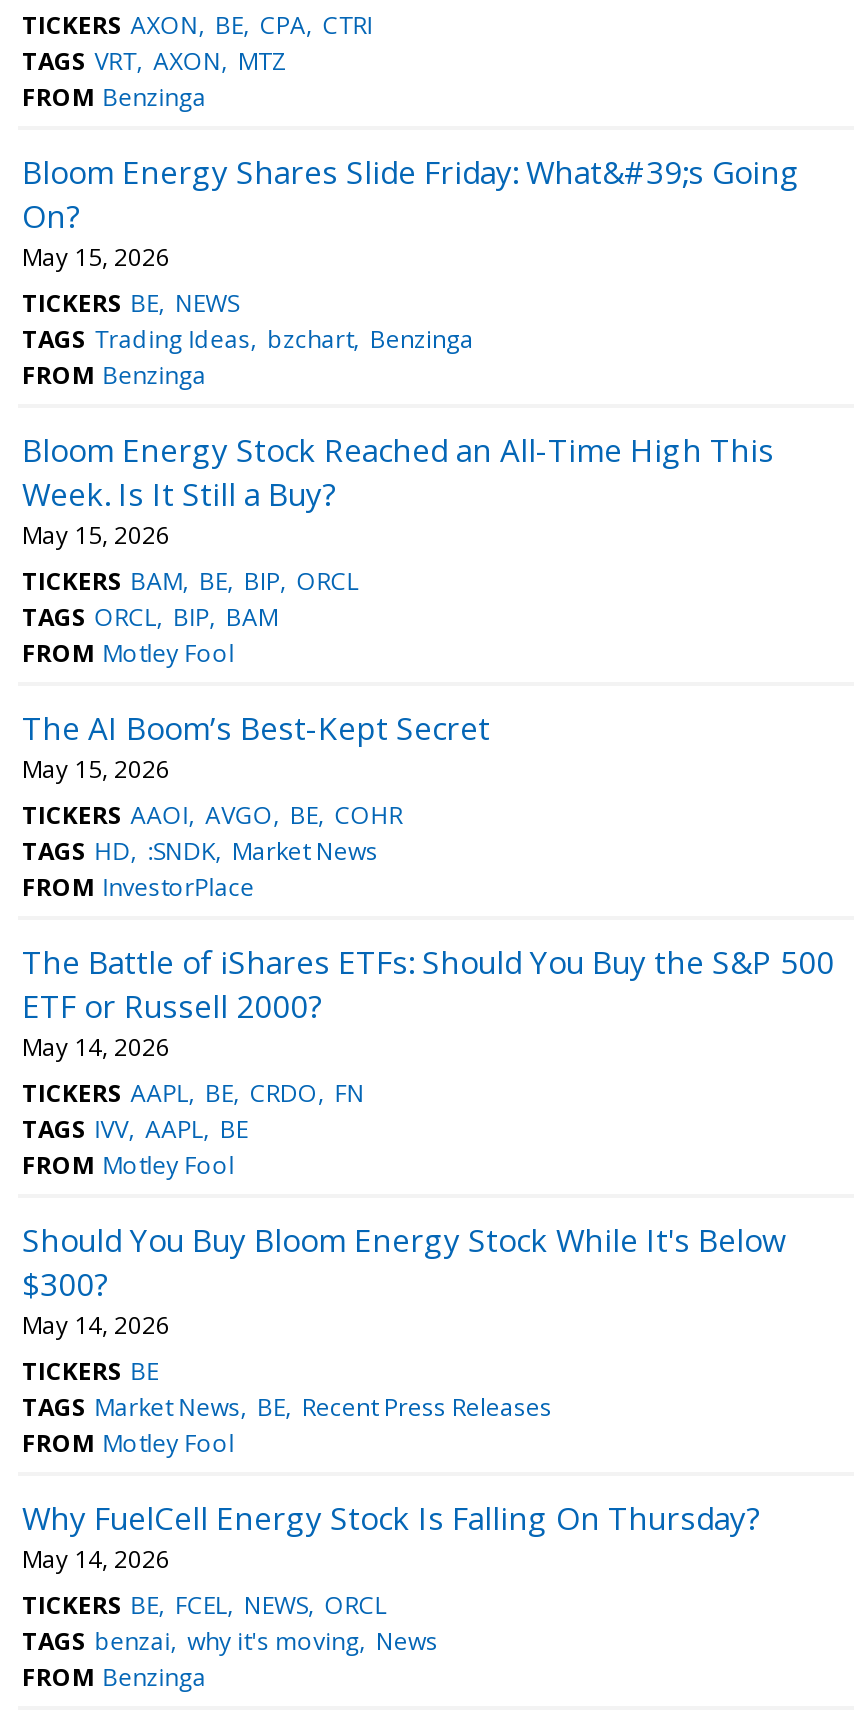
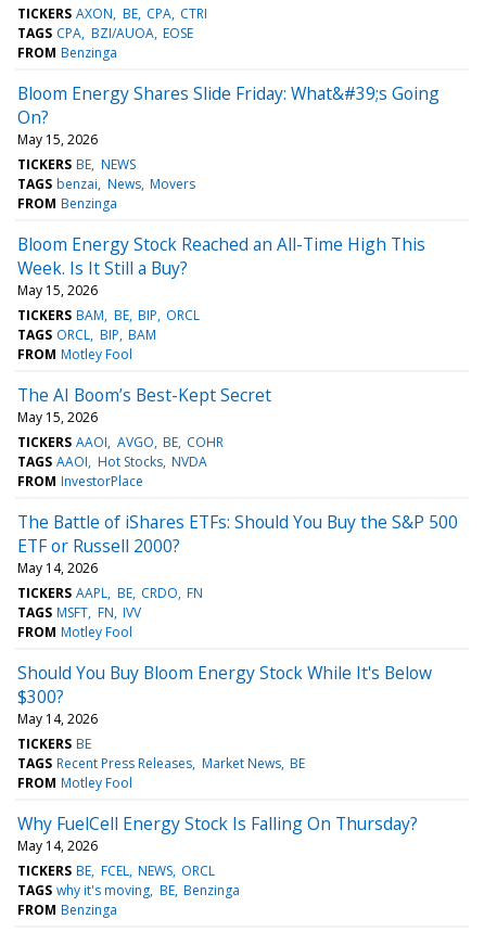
[22,44,288,78] TAGS VRT AXON MTZ -> [17,24,193,42] TAGS CPA BZI/AUOA EOSE
[22,322,474,356] TAGS Trading Ideas bzchart Benzinga -> [17,174,195,193] TAGS benzai News Movers
[22,834,378,868] TAGS HD :SNDK Market News -> [17,452,207,471] TAGS AAOI Hot Stocks NVDA
[22,1112,248,1146] TAGS IVV AAPL BE -> [17,603,141,621] TAGS MSFT FN IVV
[22,1390,552,1424] TAGS Market News BE Recent Press Releases -> [17,754,305,772] TAGS Recent Press Releases Market News BE
[22,1624,438,1658] TAGS benzai why it's moving News -> [17,881,240,899] TAGS why it's moving BE Benzinga

